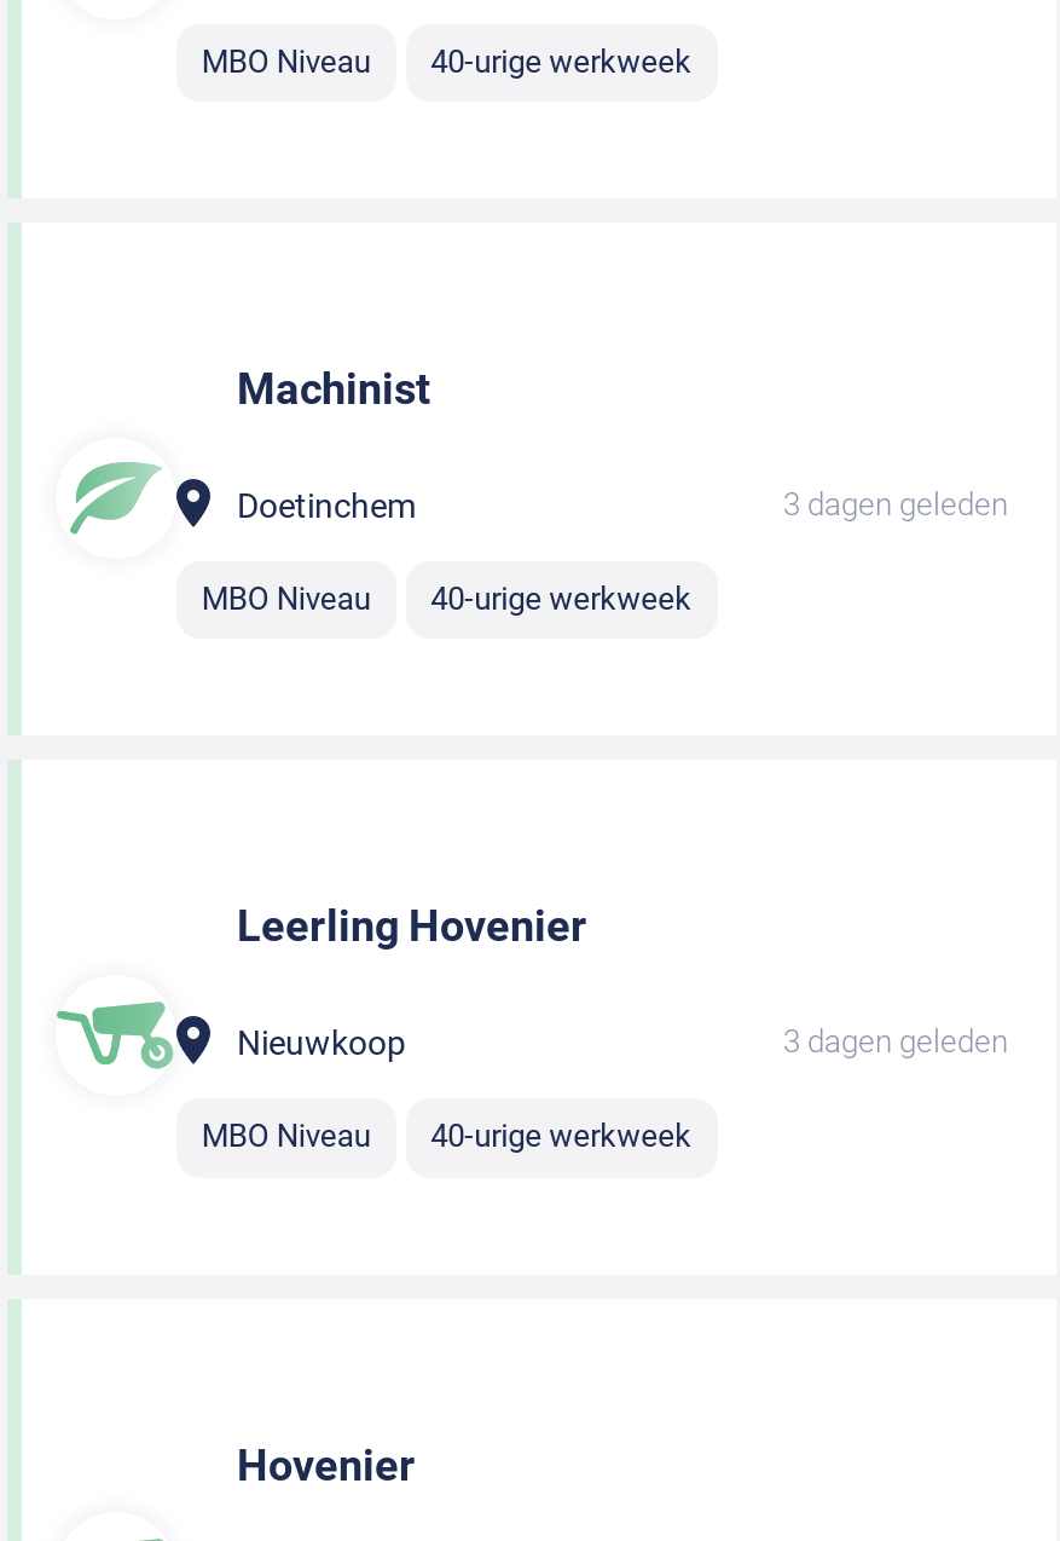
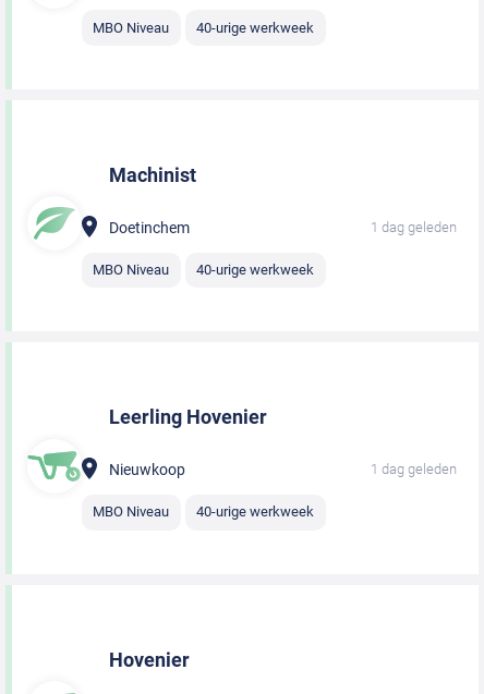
[783,486,1008,522] 3 dagen geleden -> [371,219,457,235] 1 dag geleden
[783,1024,1008,1060] 3 dagen geleden -> [371,461,457,477] 1 dag geleden

